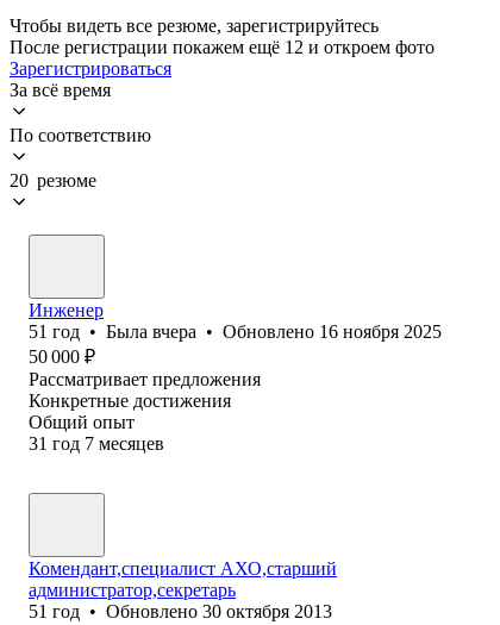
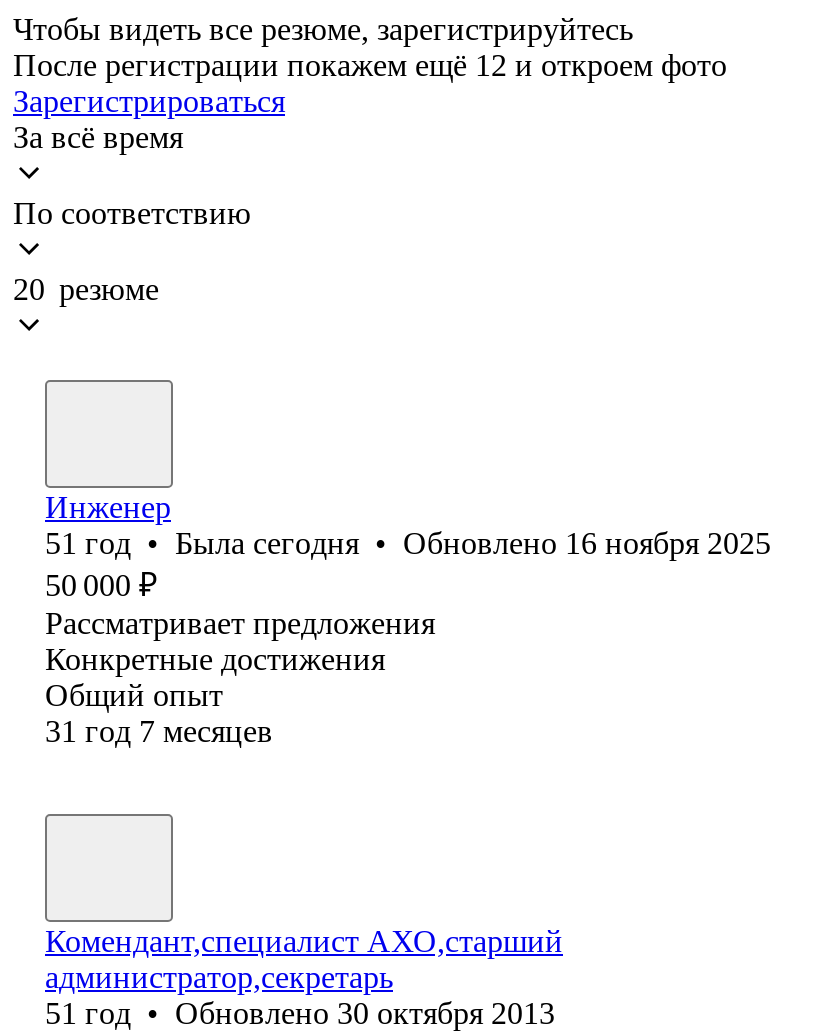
[29,321,442,342] 51 год • Была вчера • Обновлено 16 ноября 2025 -> [45,526,771,560] 51 год • Была сегодня • Обновлено 16 ноября 2025

